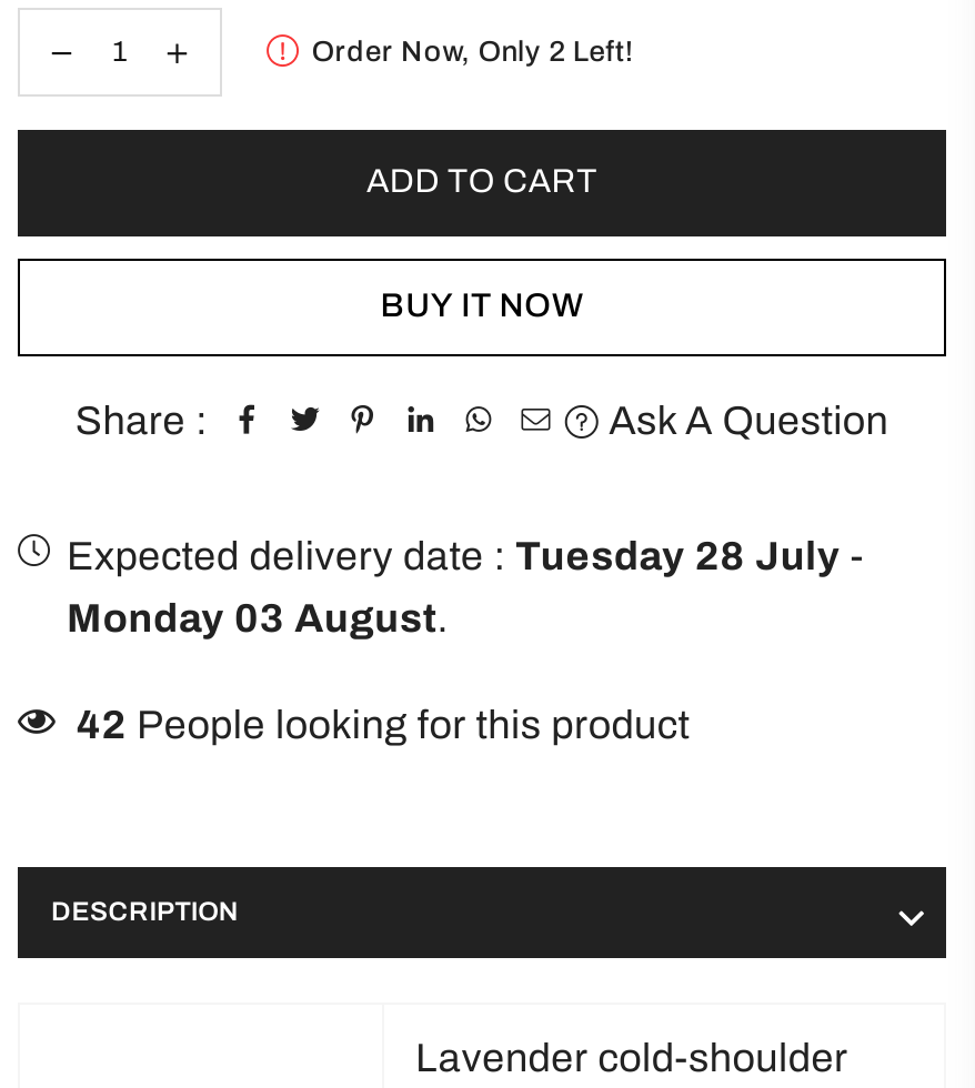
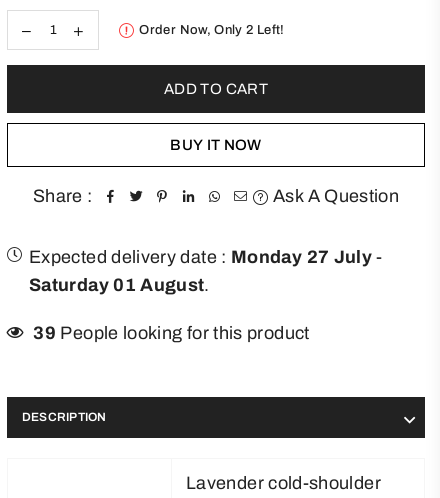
[67,533,864,577] Expected delivery date : Tuesday 28 July - -> [29,247,383,267] Expected delivery date : Monday 27 July -
[67,595,449,639] Monday 03 August. -> [29,275,210,295] Saturday 01 August.
[76,701,690,746] 42 People looking for this product -> [33,323,310,343] 39 People looking for this product

